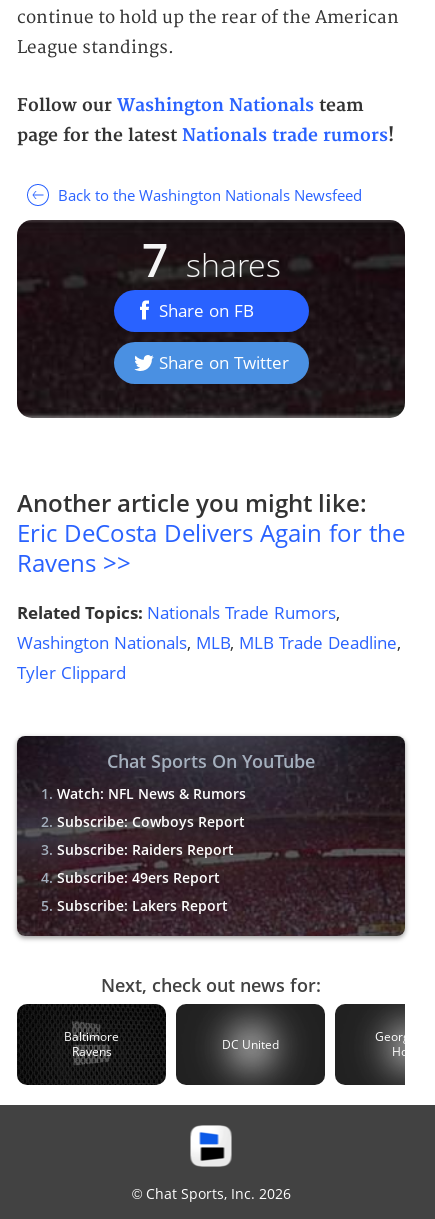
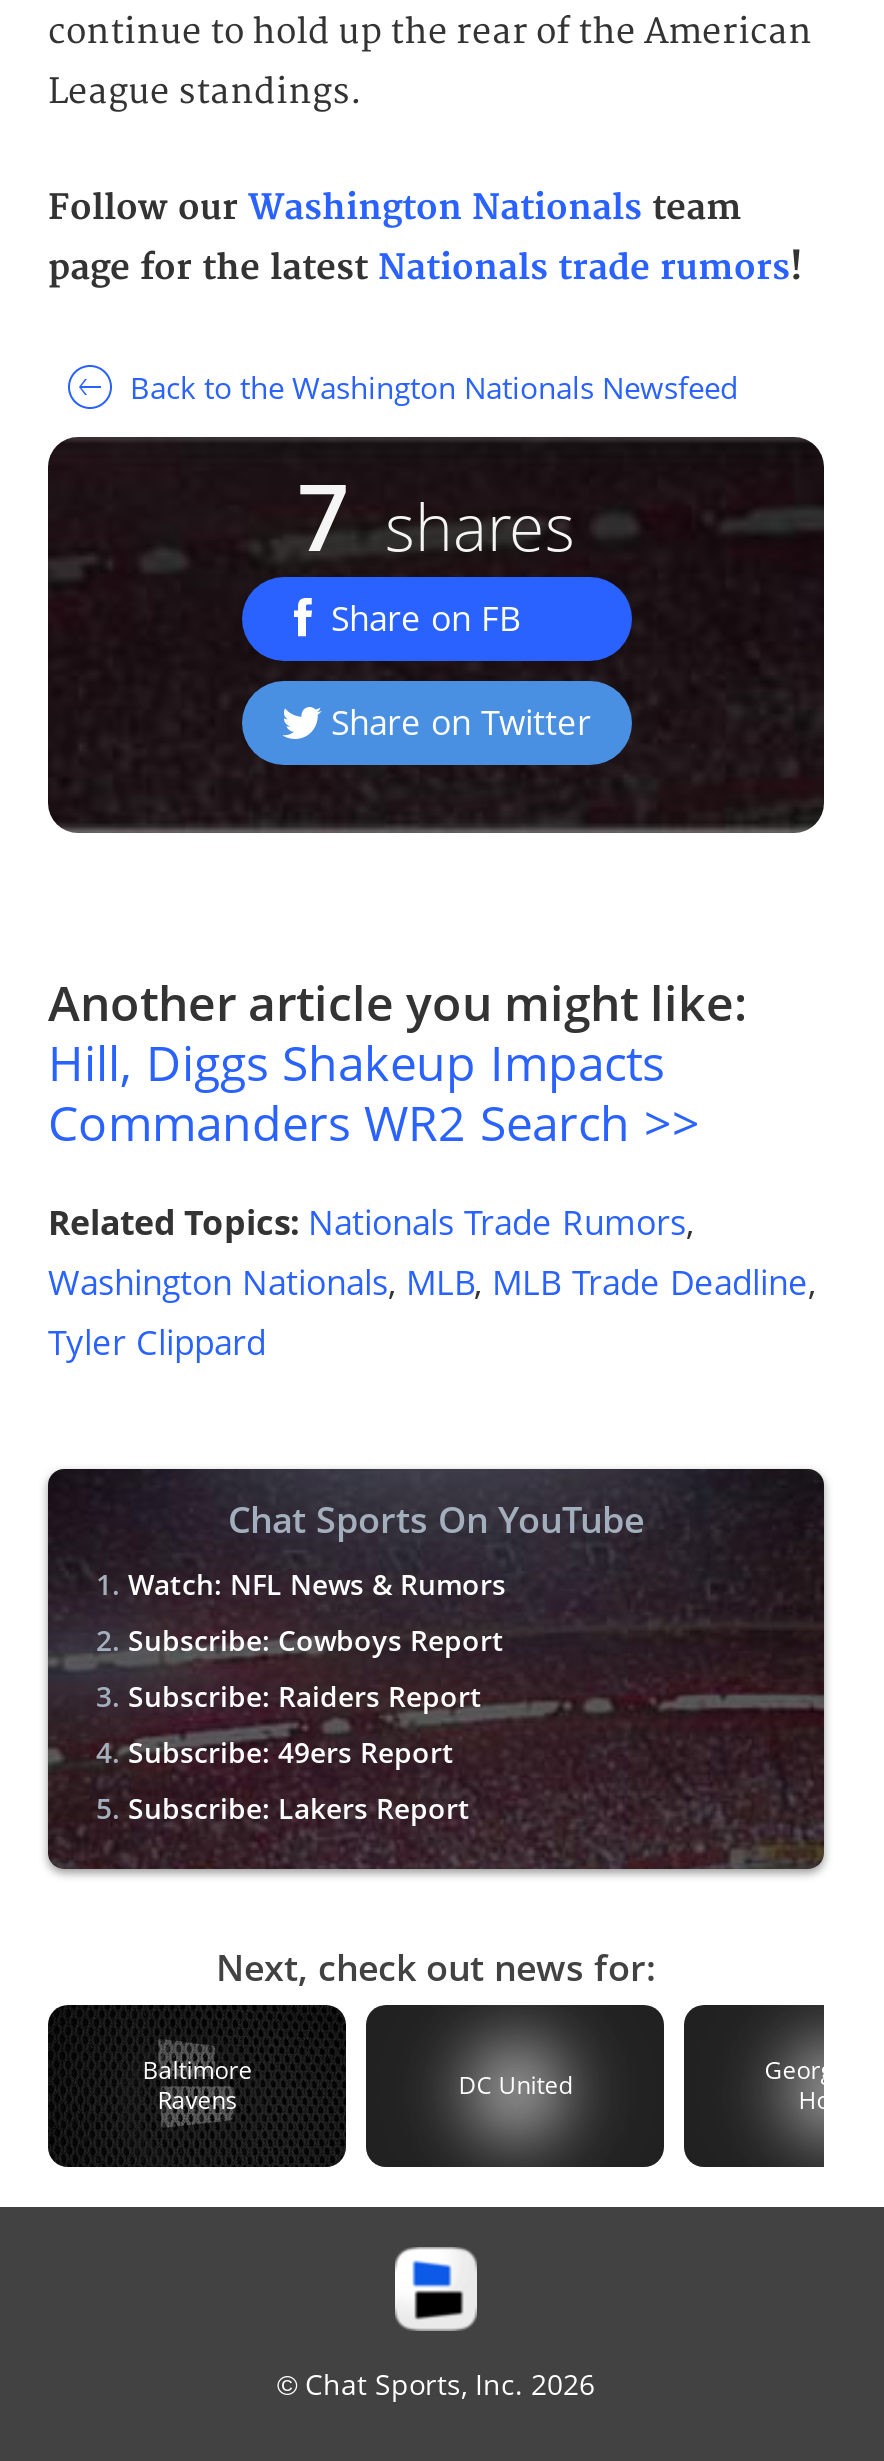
[17,516,405,579] Eric DeCosta Delivers Again for the | Ravens >> -> [48,1028,700,1154] Hill, Diggs Shakeup Impacts | Commanders WR2 Search >>

